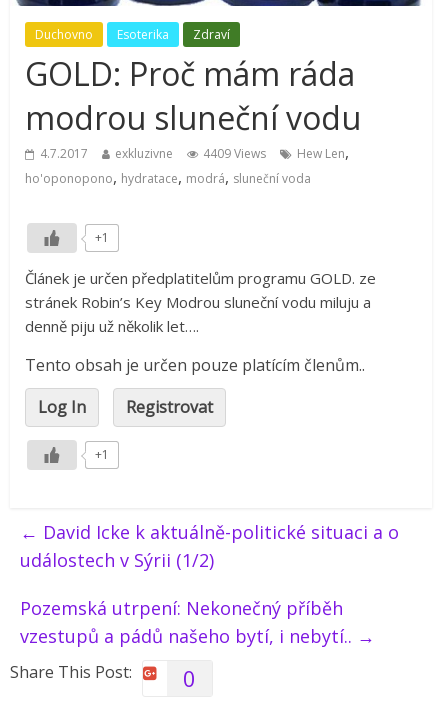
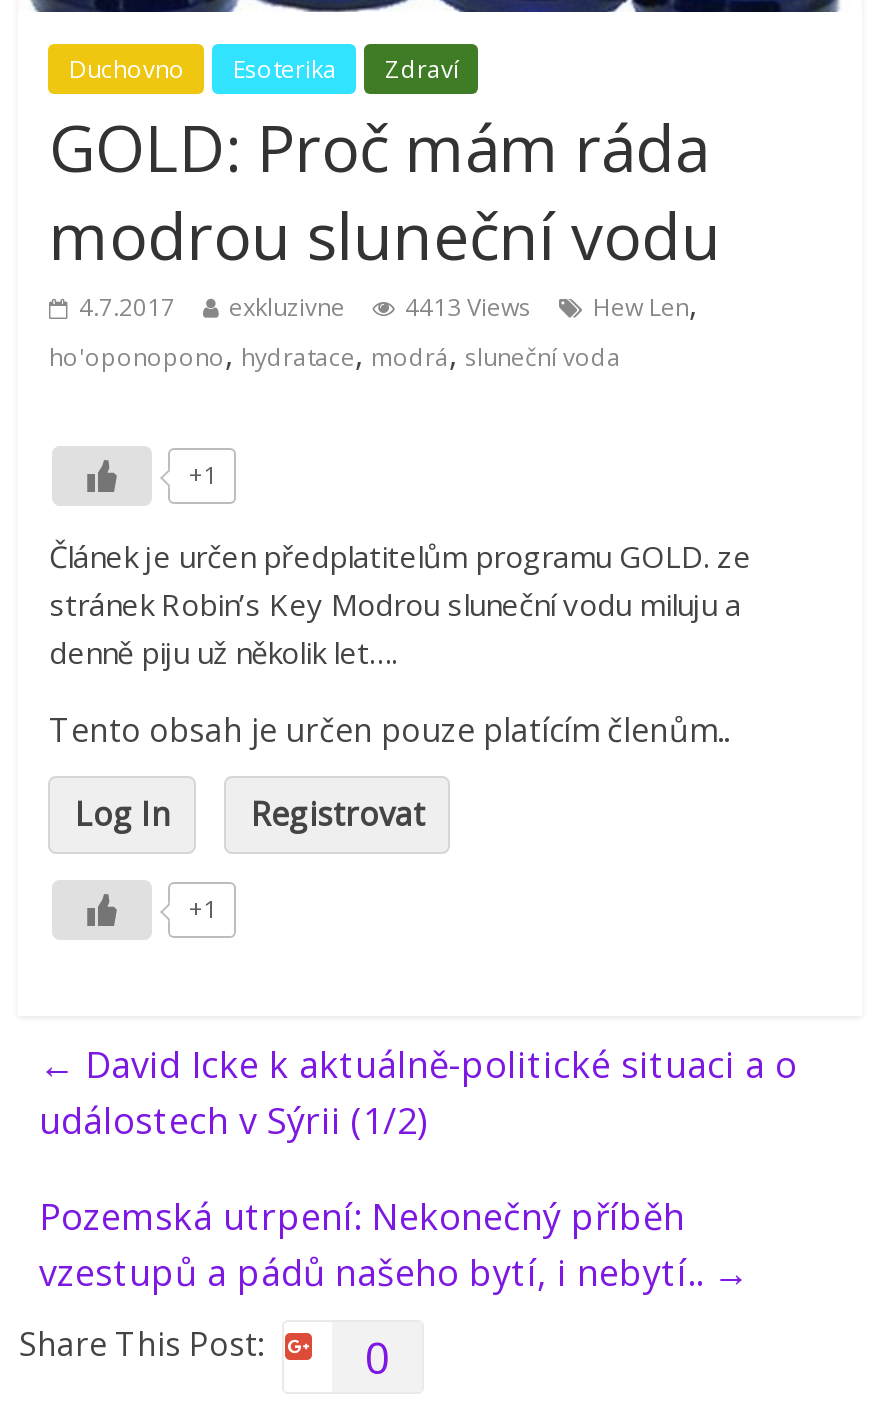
[40,141,349,163] 4.7.2017 exkluzivne 4409 Views Hew Len, -> [79,281,697,325] 4.7.2017 exkluzivne 4413 Views Hew Len,

